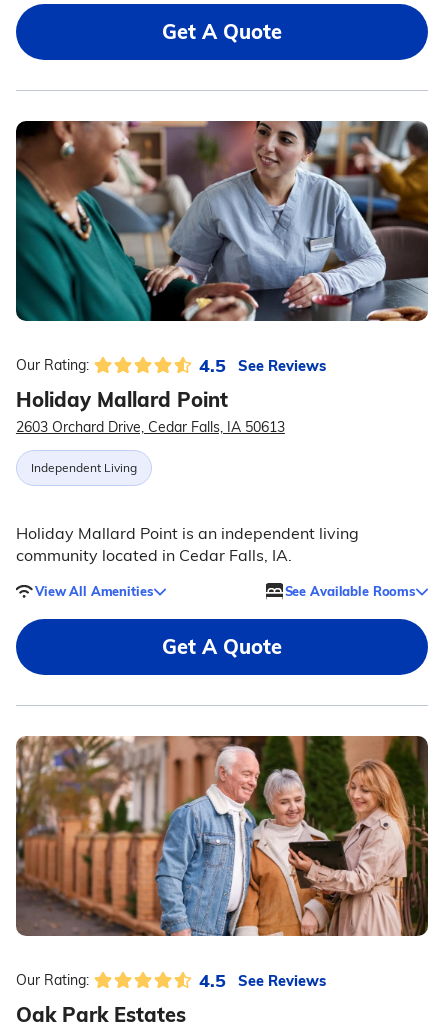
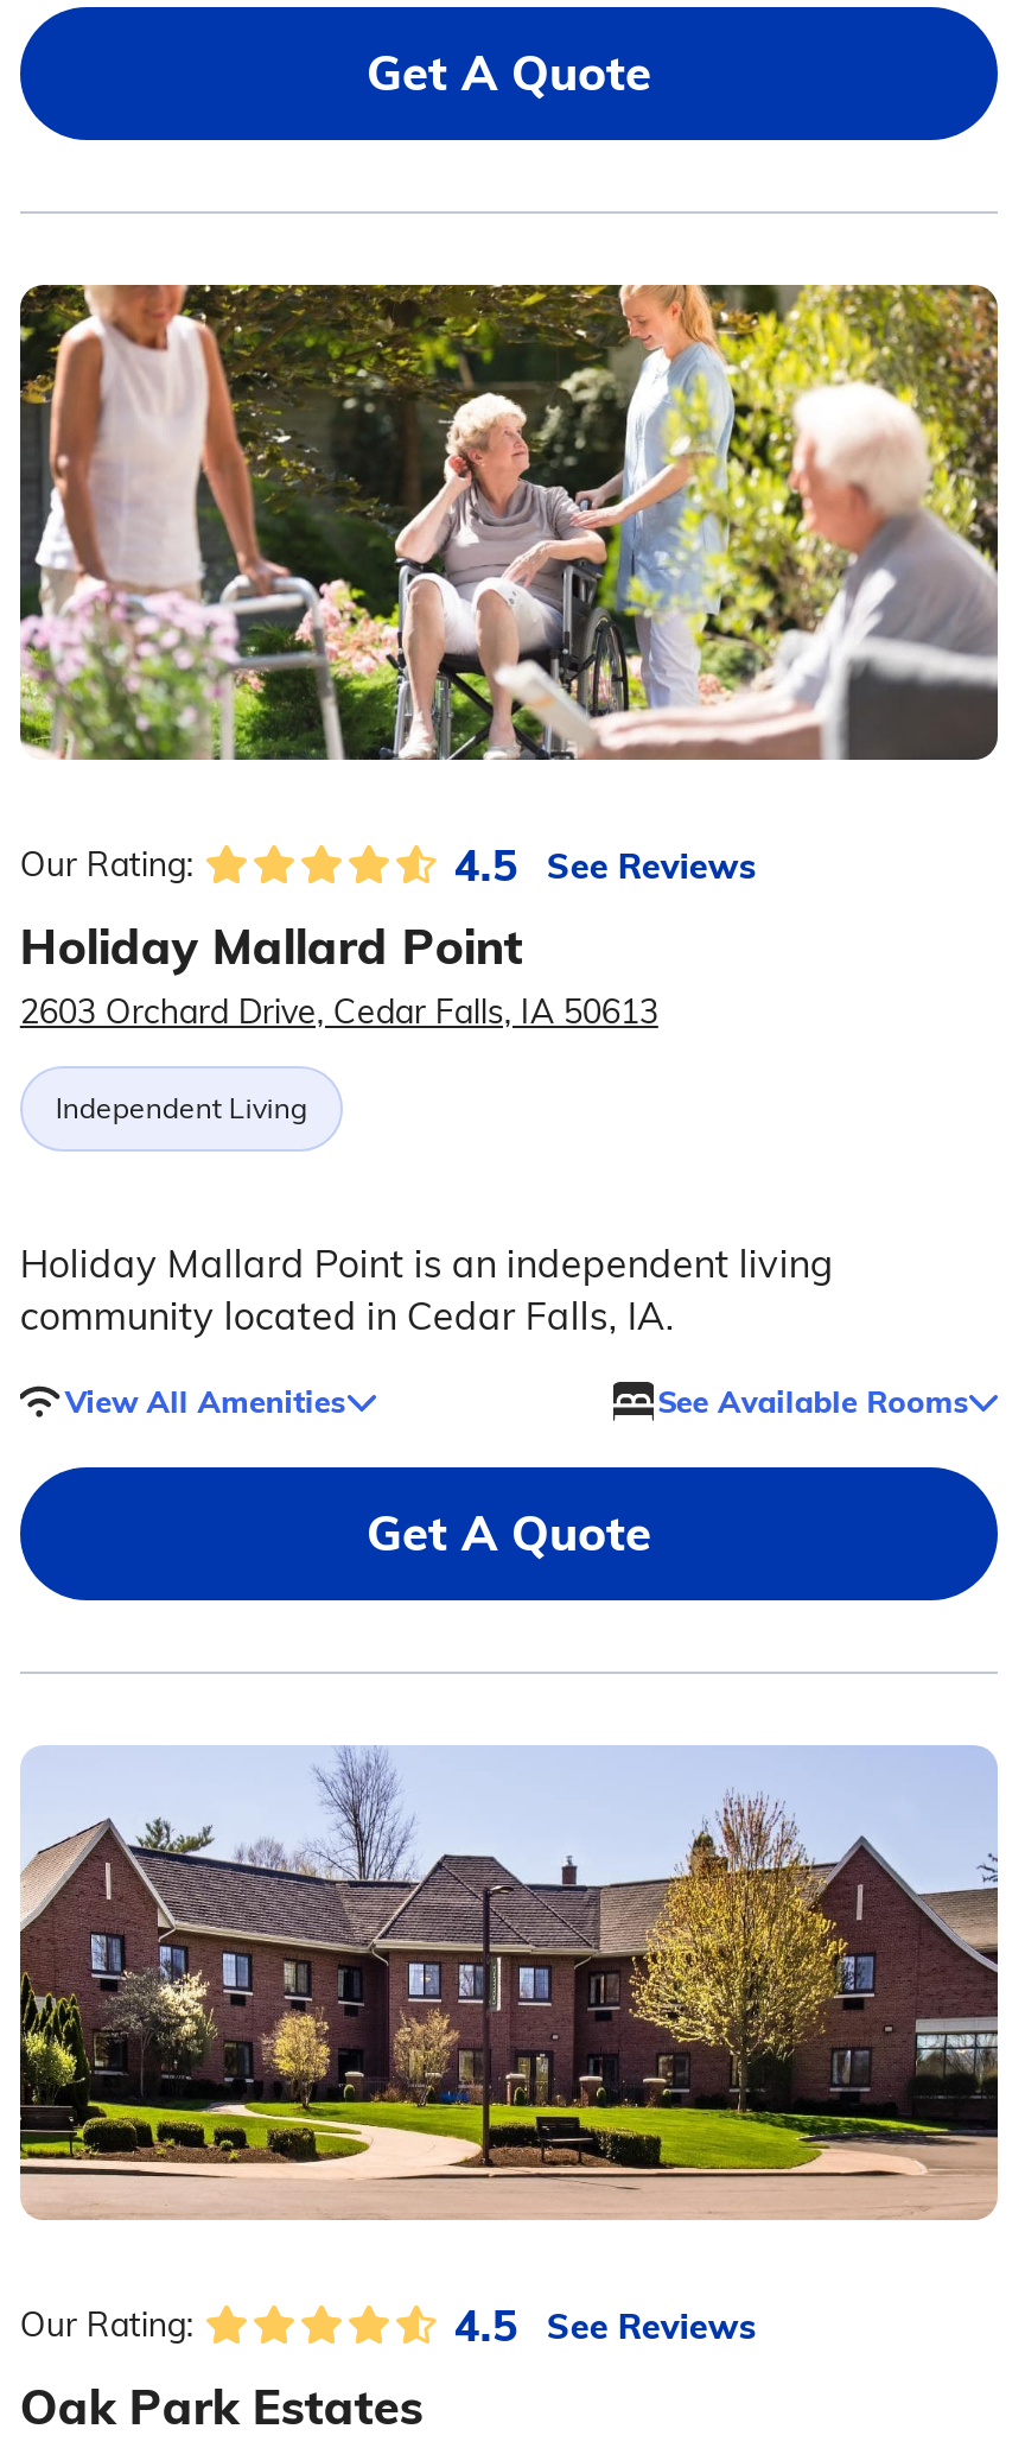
[15,120,429,322] [image] -> [18,283,1000,762] [image]
[15,735,429,937] [image] -> [20,1745,1000,2220] [image]

